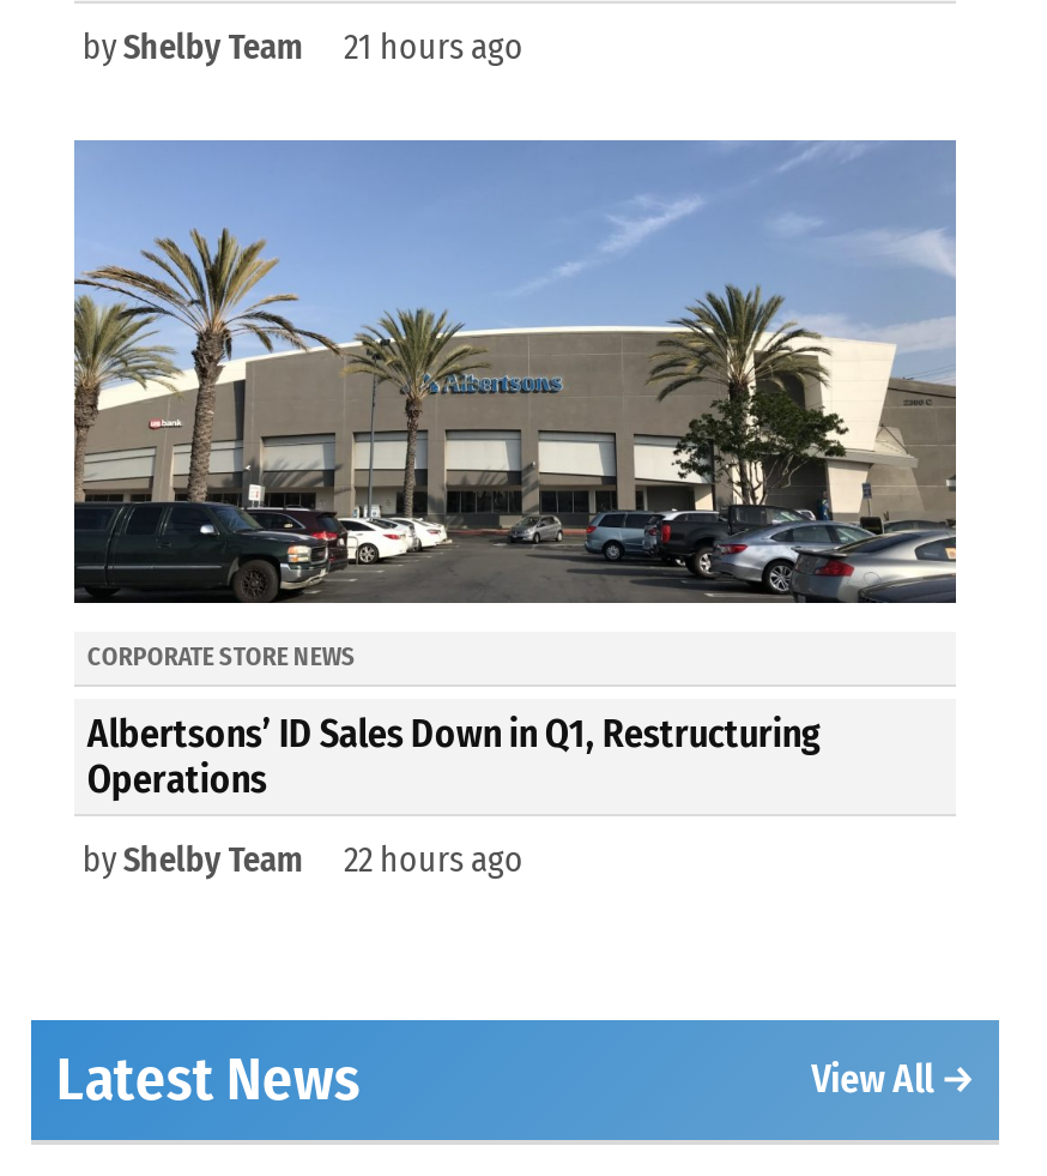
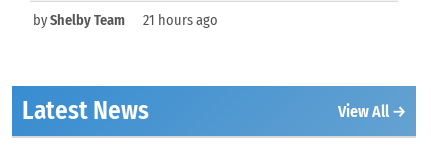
[72,139,958,882] [image] | CORPORATE STORE NEWS | Albertsons’ ID Sales Down in Q1, Restructuring | Operations | by Shelby Team | 22 hours ago -> none

